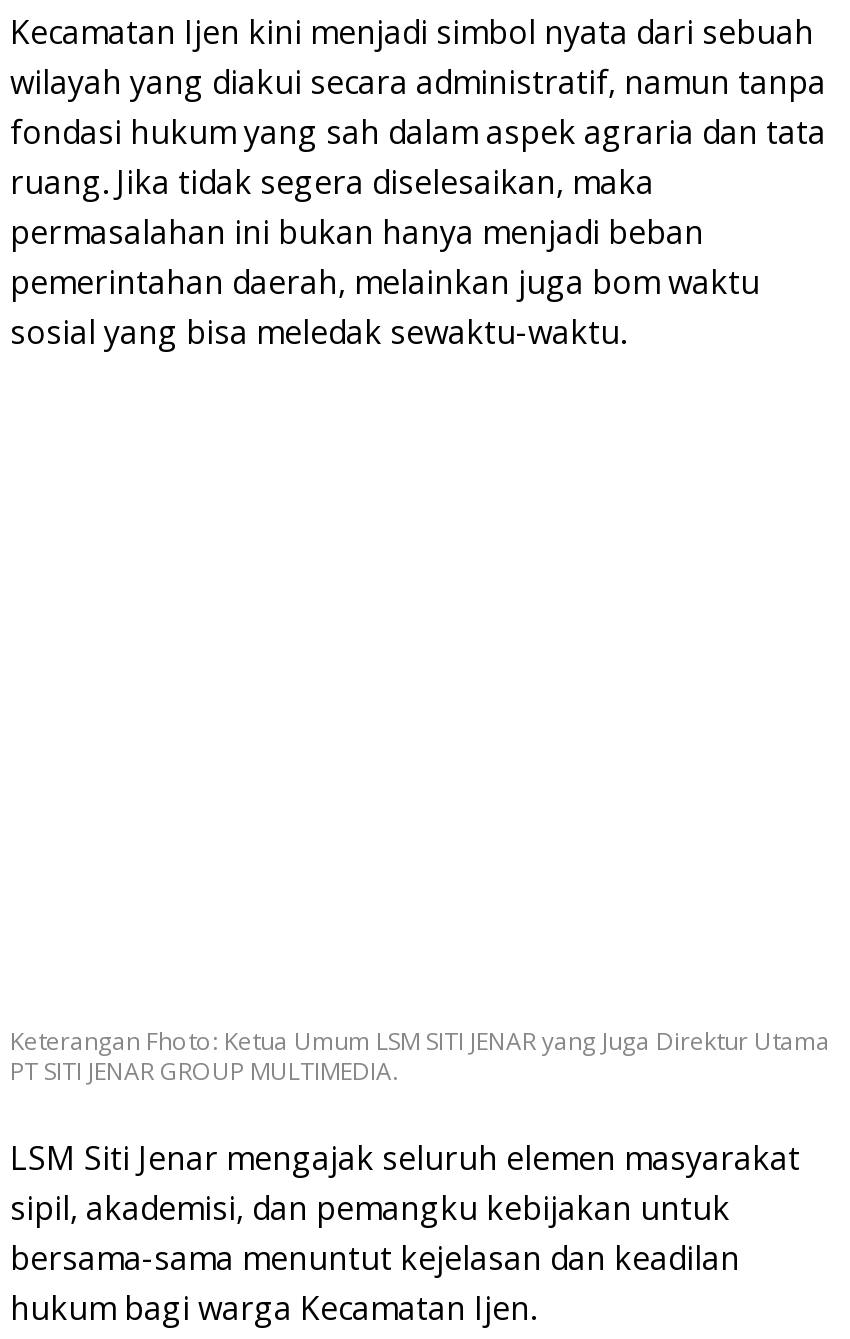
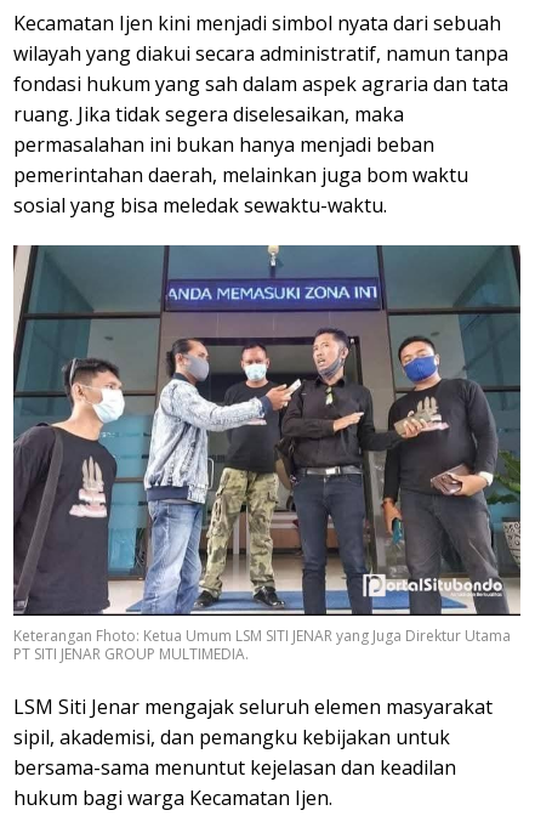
none -> [12,244,522,617] [image]

